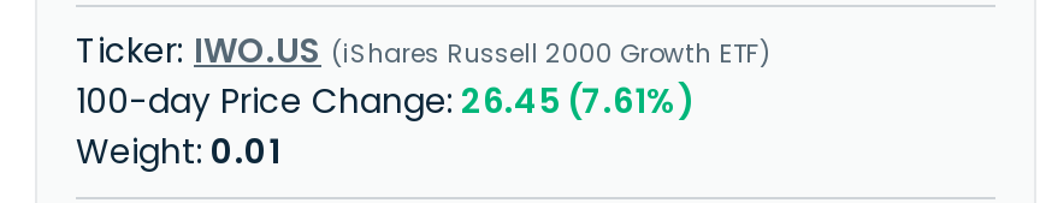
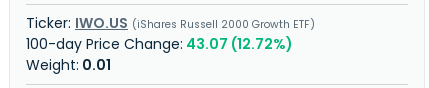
[454,77,695,125] 26.45 (7.61%) -> [183,34,293,54] 43.07 (12.72%)

